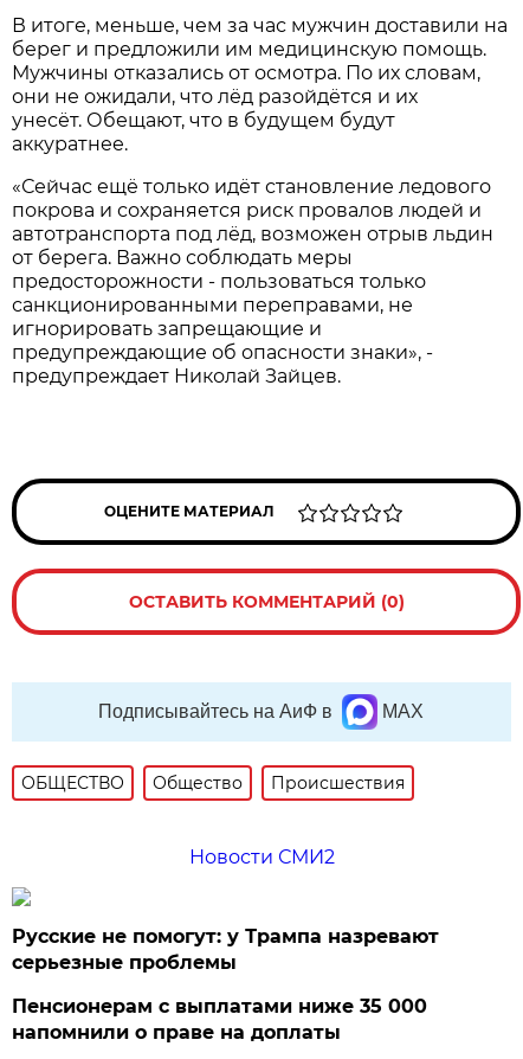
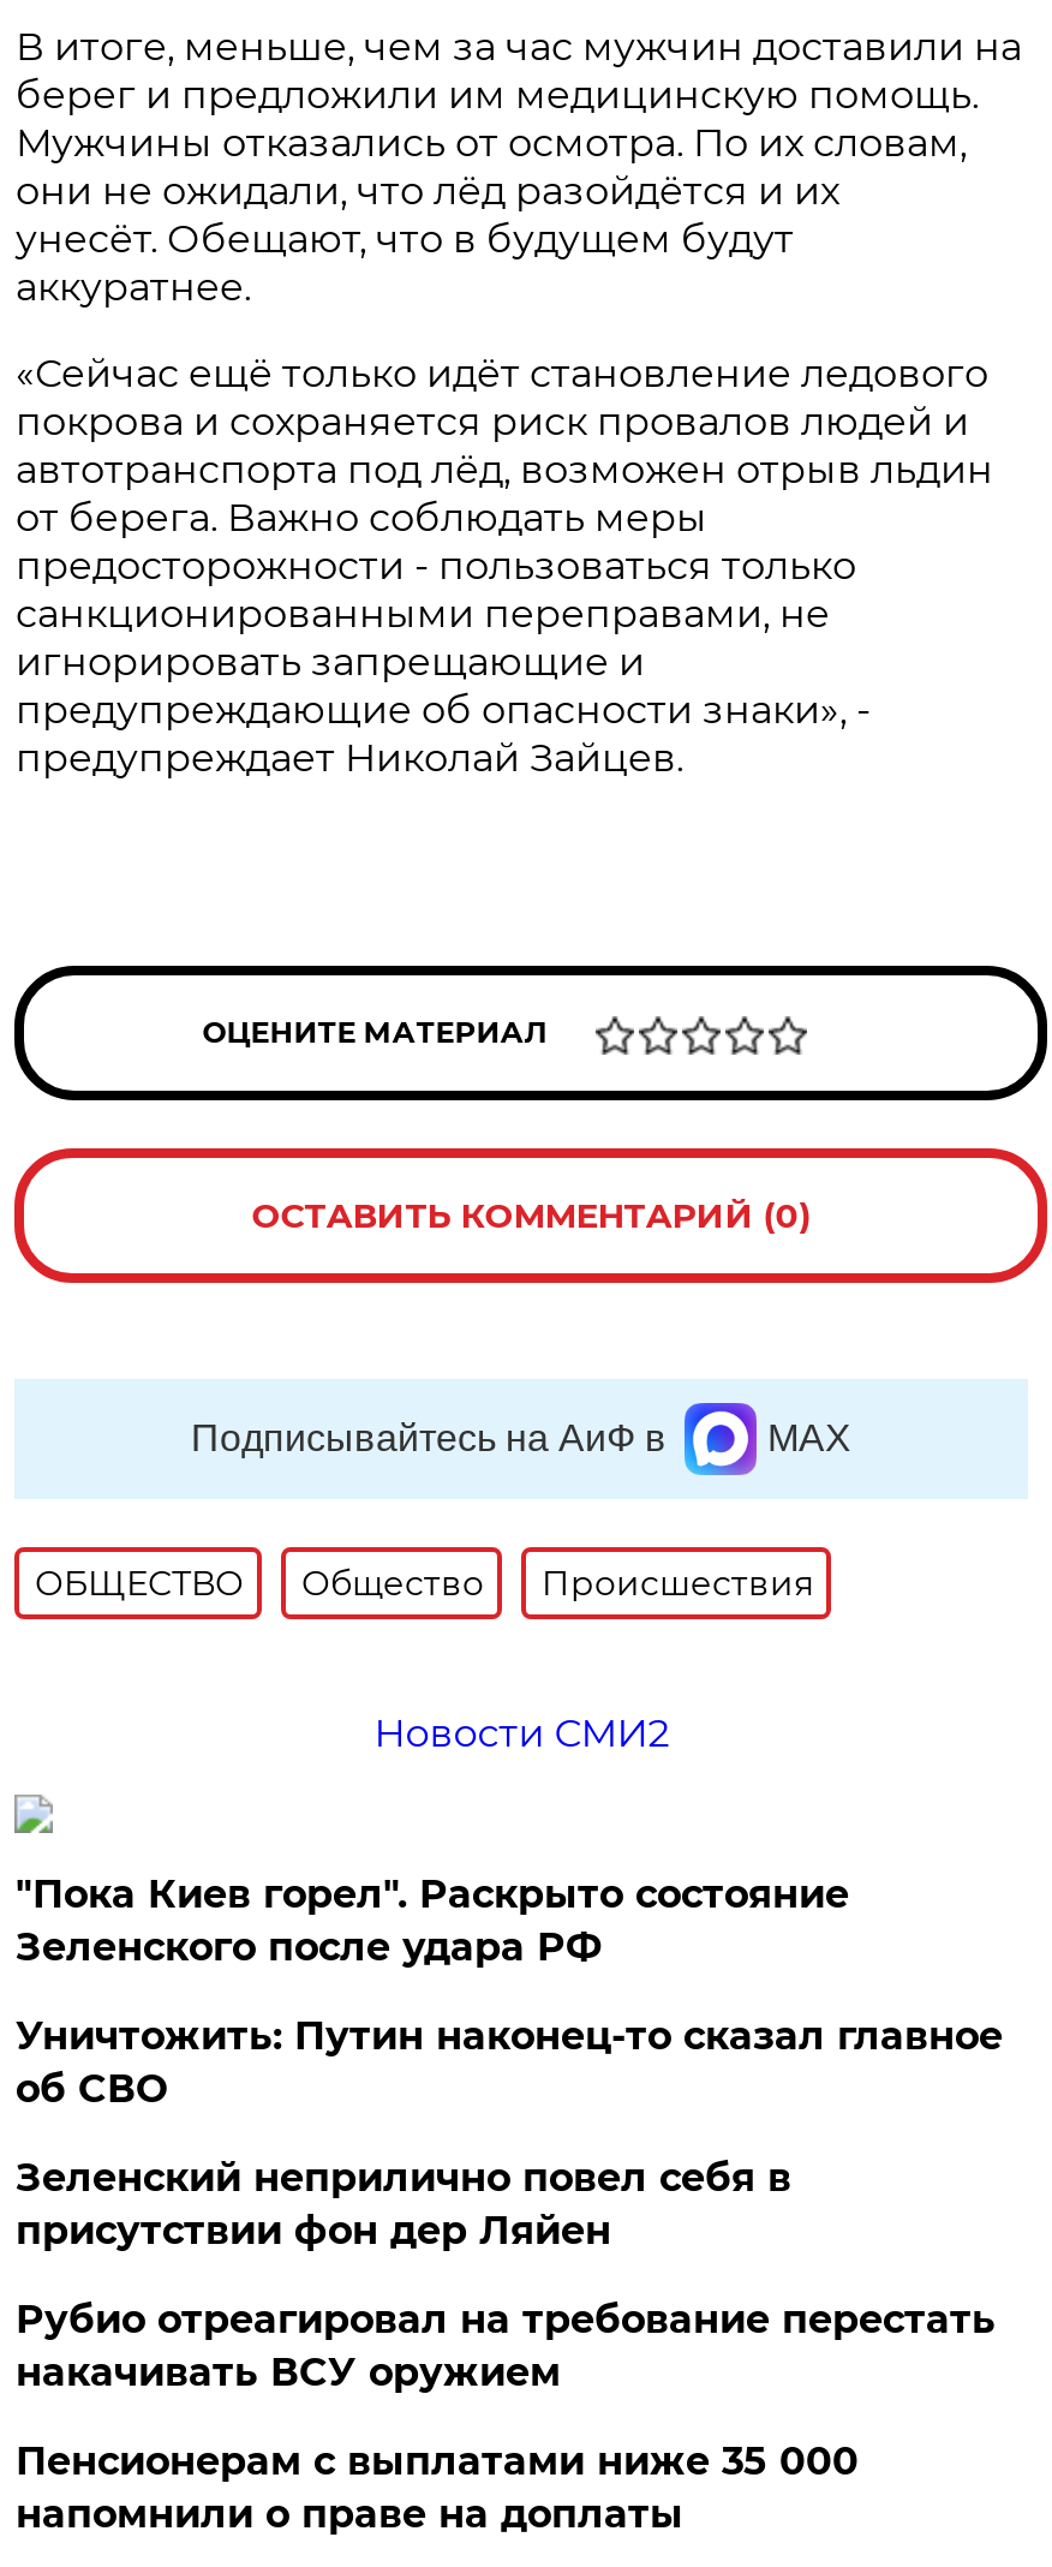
[12,925,439,974] Русские не помогут: у Трампа назревают | серьезные проблемы -> [15,1871,1003,2395] "Пока Киев горел". Раскрыто состояние | Зеленского после удара РФ | Уничтожить: Путин наконец-то сказал главное | об СВО | Зеленский неприлично повел cебя в | присутствии фон дер Ляйен | Рубио отреагировал на требование перестать | накачивать ВСУ оружием

